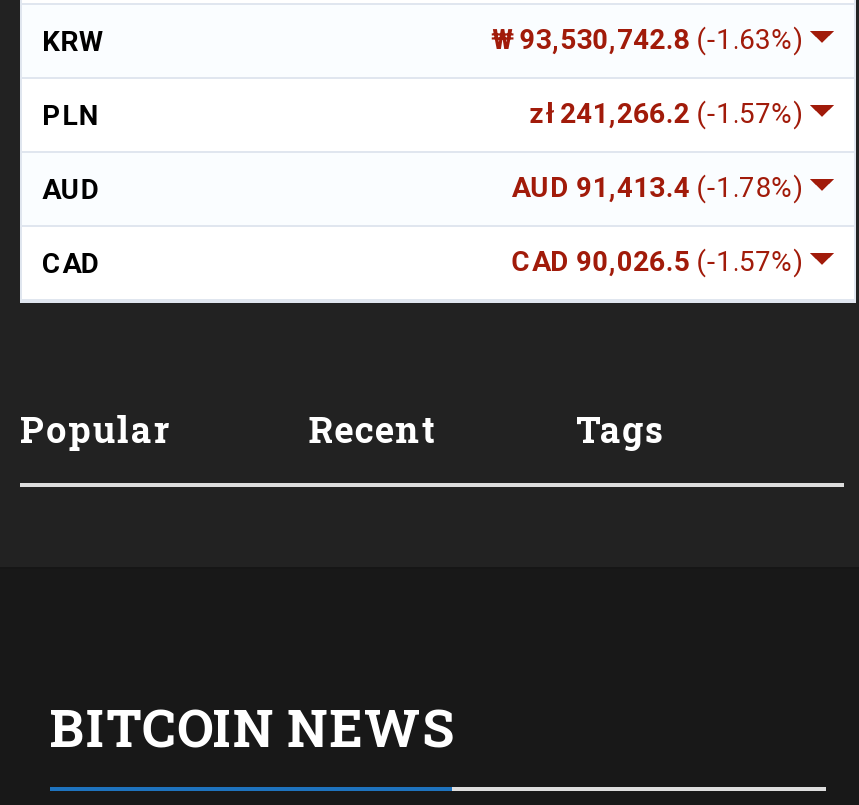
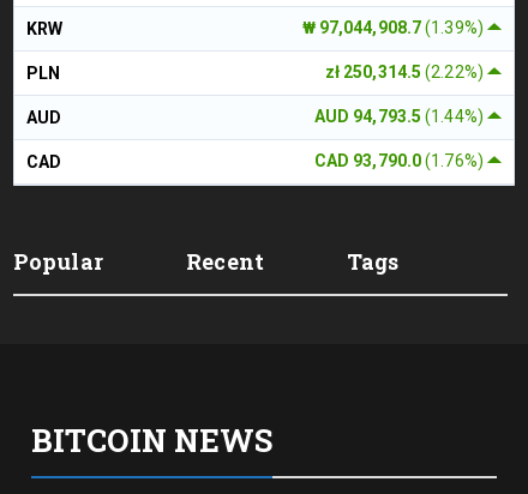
[491,22,810,54] ₩ 93,530,742.8 (-1.63%) -> [302,18,487,37] ₩ 97,044,908.7 (1.39%)
[530,96,810,128] zł 241,266.2 (-1.57%) -> [325,62,487,81] zł 250,314.5 (2.22%)
[512,170,810,202] AUD 91,413.4 (-1.78%) -> [314,106,487,125] AUD 94,793.5 (1.44%)
[512,244,810,276] CAD 90,026.5 (-1.57%) -> [314,151,487,170] CAD 93,790.0 (1.76%)

